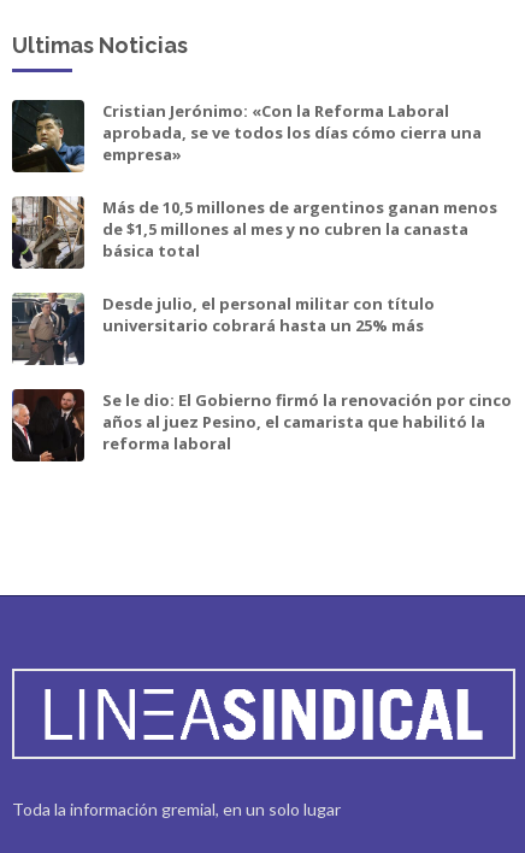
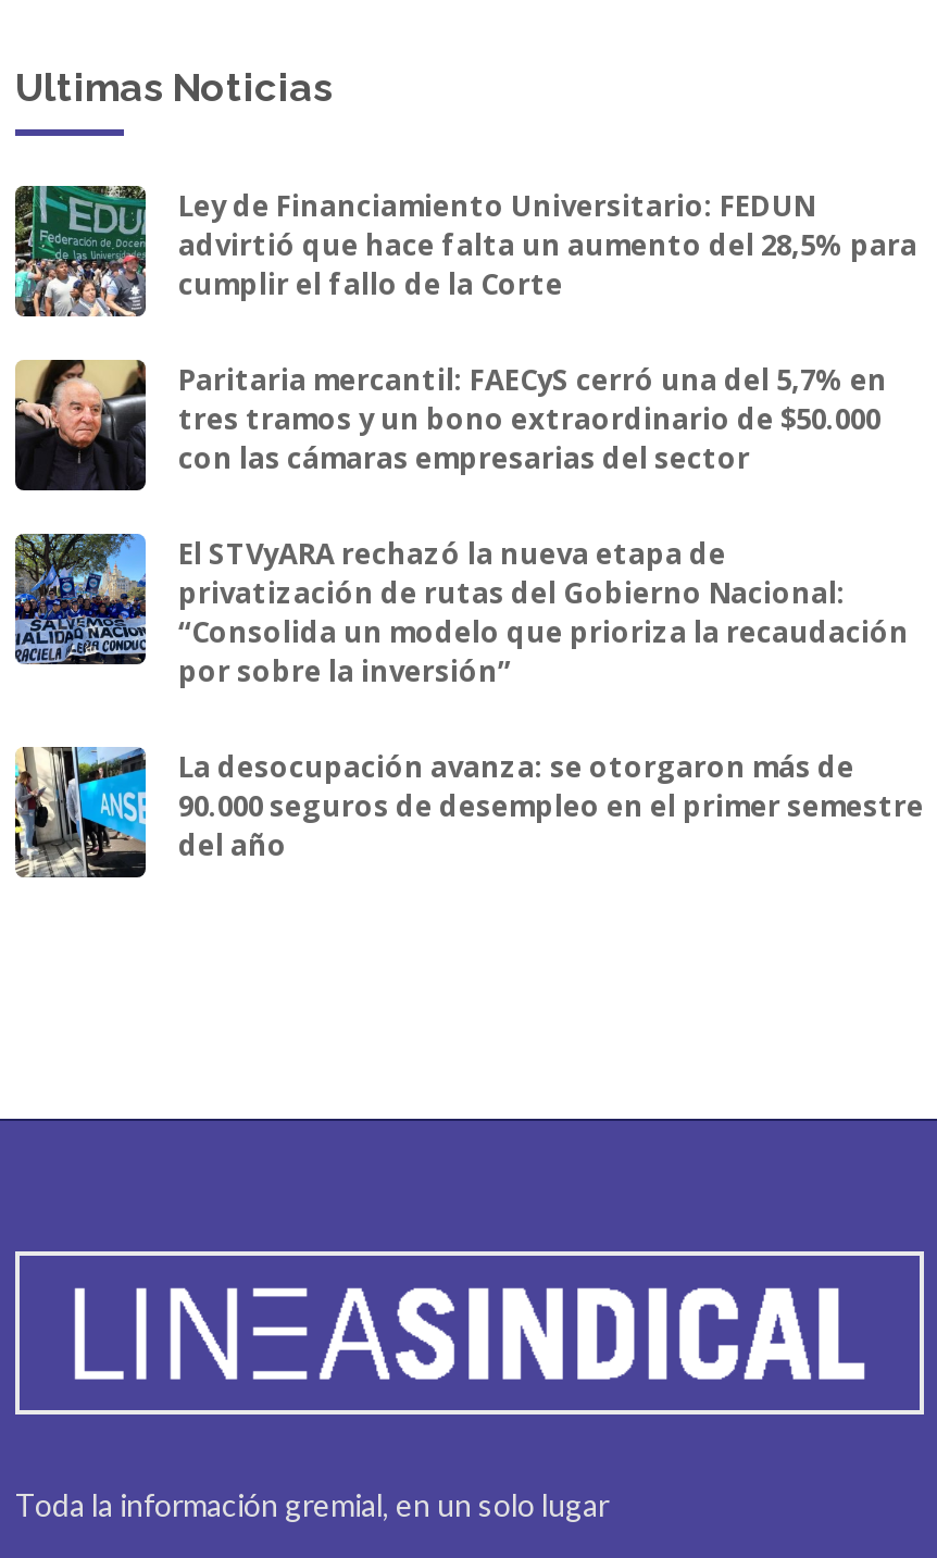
[11,99,482,173] [image] | Cristian Jerónimo: «Con la Reforma Laboral | aprobada, se ve todos los días cómo cierra una | empresa» -> [13,184,917,319] [image] | Ley de Financiamiento Universitario: FEDUN | advirtió que hace falta un aumento del 28,5% para | cumplir el fallo de la Corte
[11,196,497,269] [image] | Más de 10,5 millones de argentinos ganan menos | de $1,5 millones al mes y no cubren la canasta | básica total -> [15,359,887,490] [image] | Paritaria mercantil: FAECyS cerró una del 5,7% en | tres tramos y un bono extraordinario de $50.000 | con las cámaras empresarias del sector
[11,292,435,365] [image] | Desde julio, el personal militar con título | universitario cobrará hasta un 25% más -> [13,532,909,690] [image] | El STVyARA rechazó la nueva etapa de | privatización de rutas del Gobierno Nacional: | “Consolida un modelo que prioriza la recaudación | por sobre la inversión”
[11,388,512,461] [image] | Se le dio: El Gobierno firmó la renovación por cinco | años al juez Pesino, el camarista que habilitó la | reforma laboral -> [13,745,924,880] [image] | La desocupación avanza: se otorgaron más de | 90.000 seguros de desempleo en el primer semestre | del año

